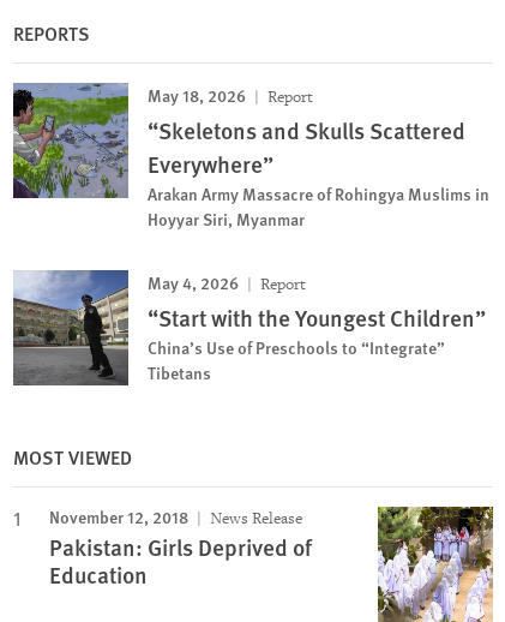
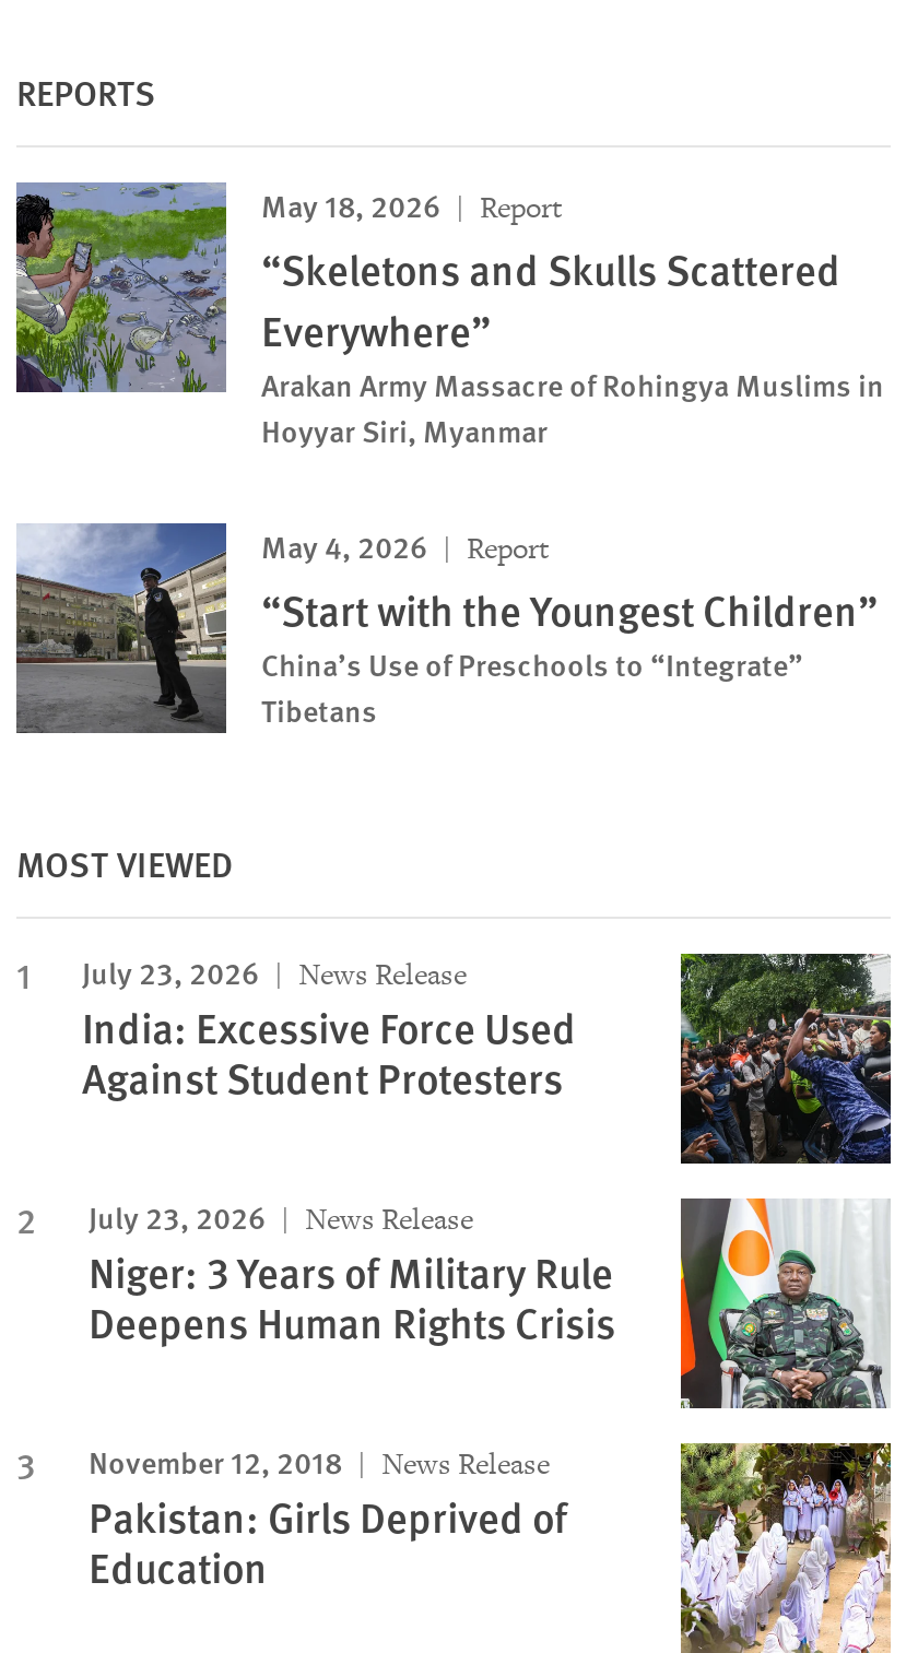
none -> [82,949,893,1351] [image] | July 23, 2026 | News Release | India: Excessive Force Used | Against Student Protesters | July 23, 2026 | News Release | Niger: 3 Years of Military Rule | Deepens Human Rights Crisis
none -> [679,1196,891,1410] [image]

